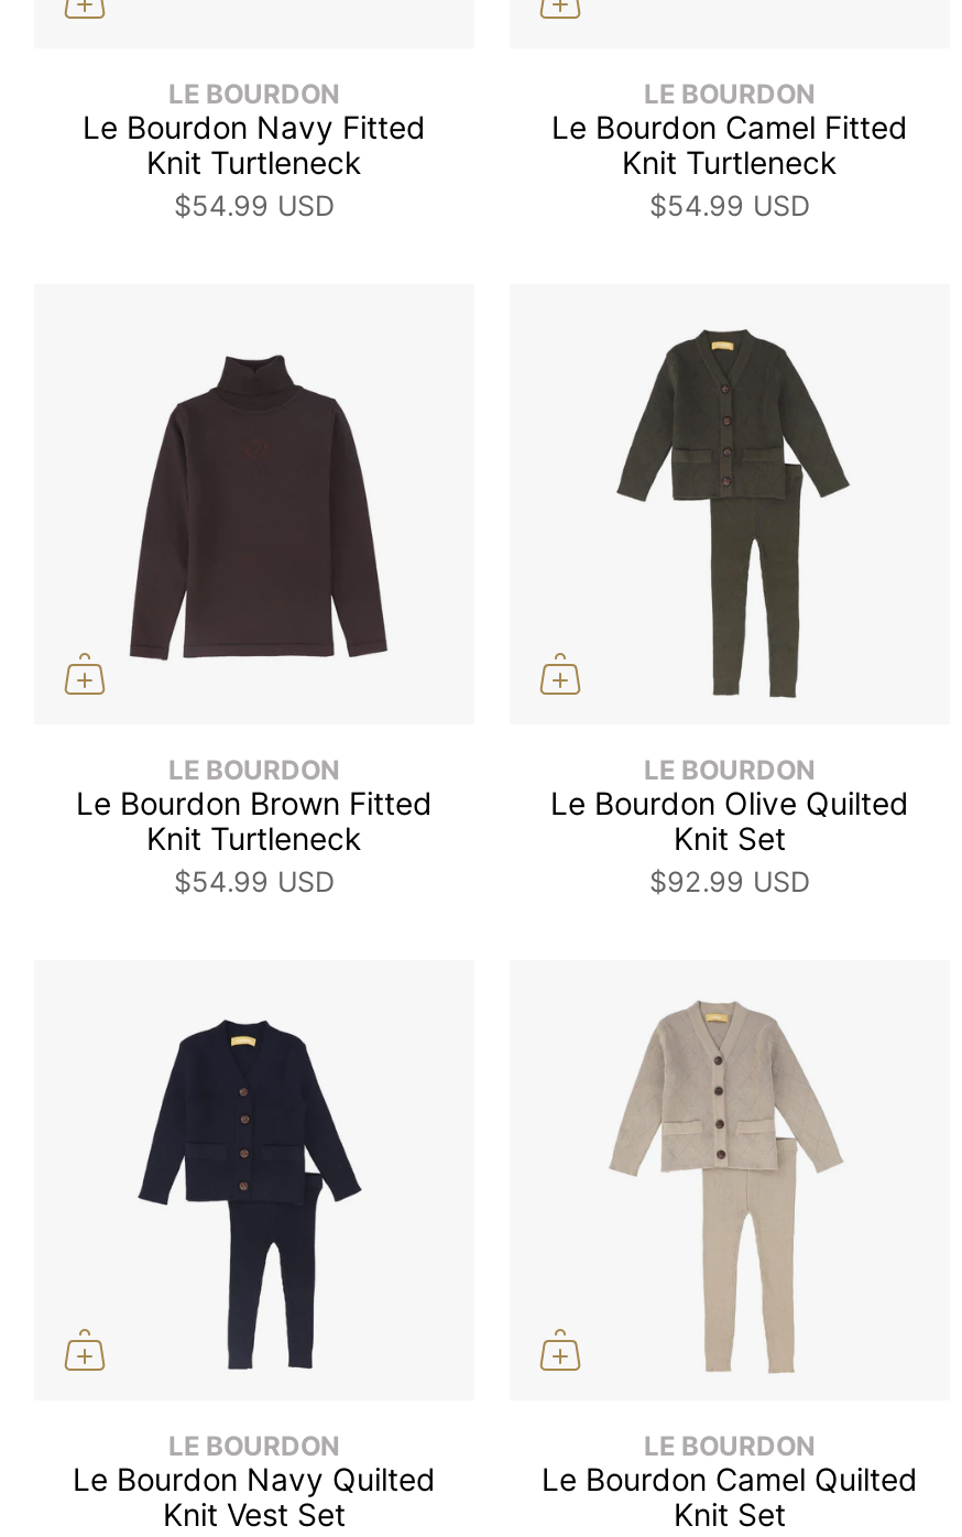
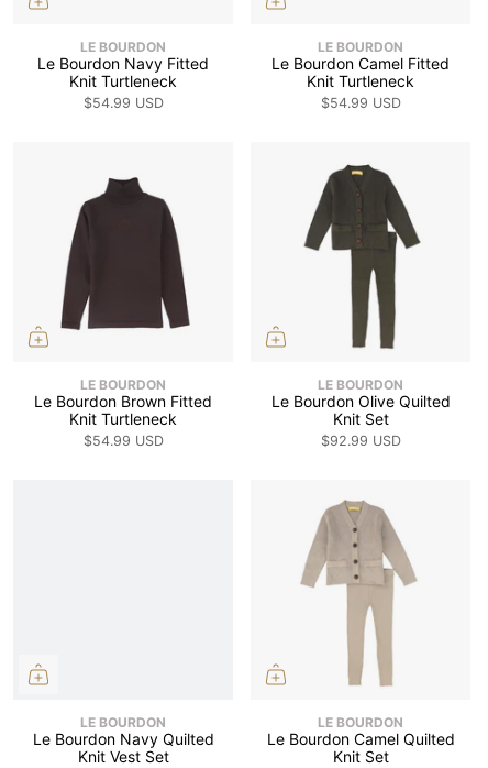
[138,1017,362,1372] [image] -> none

